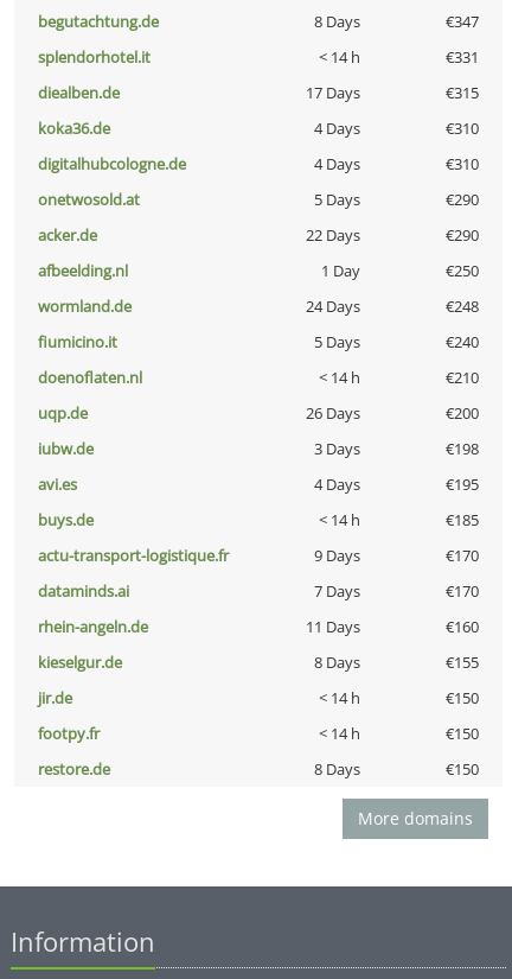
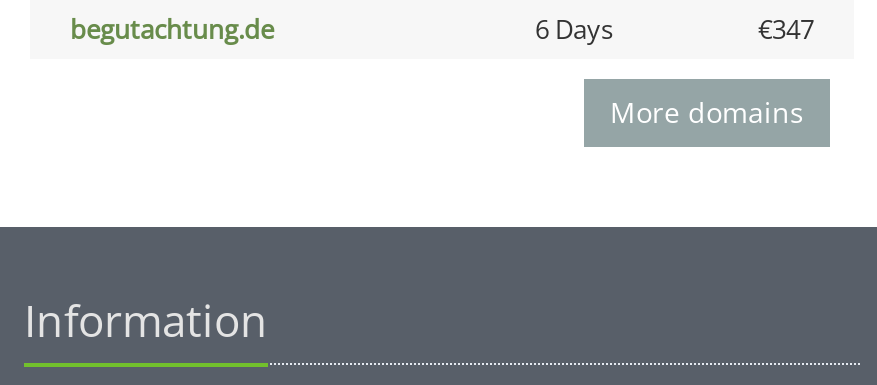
[313,11,360,32] 8 Days -> [535,11,613,47] 6 Days
[38,46,479,780] splendorhotel.it | < 14 h | €331 | diealben.de | 17 Days | €315 | koka36.de | 4 Days | €310 | digitalhubcologne.de | 4 Days | €310 | onetwosold.at | 5 Days | €290 | acker.de | 22 Days | €290 | afbeelding.nl | 1 Day | €250 | wormland.de | 24 Days | €248 | fiumicino.it | 5 Days | €240 | doenoflaten.nl | < 14 h | €210 | uqp.de | 26 Days | €200 | iubw.de | 3 Days | €198 | avi.es | 4 Days | €195 | buys.de | < 14 h | €185 | actu-transport-logistique.fr | 9 Days | €170 | dataminds.ai | 7 Days | €170 | rhein-angeln.de | 11 Days | €160 | kieselgur.de | 8 Days | €155 | jir.de | < 14 h | €150 | footpy.fr | < 14 h | €150 | restore.de | 8 Days | €150 -> none

